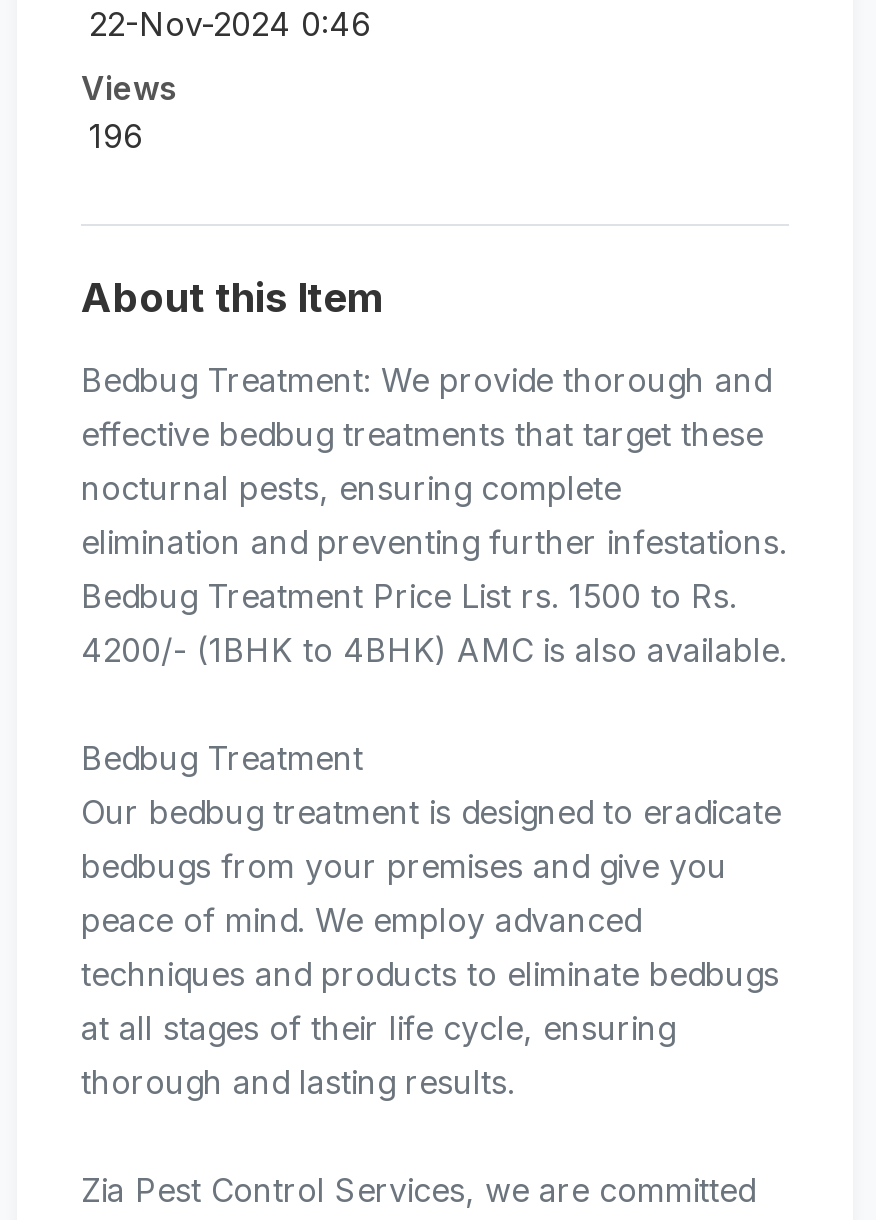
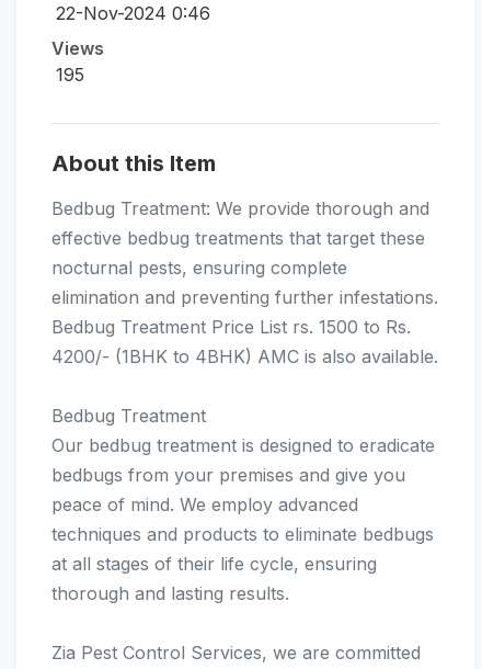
[89,116,143,156] 196 -> [56,64,84,86] 195

